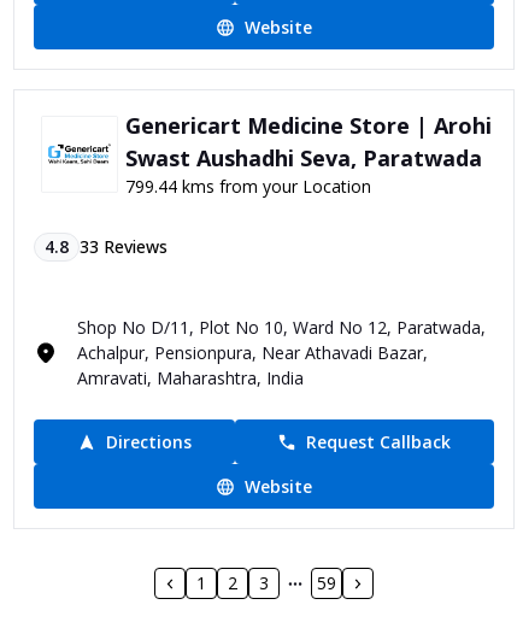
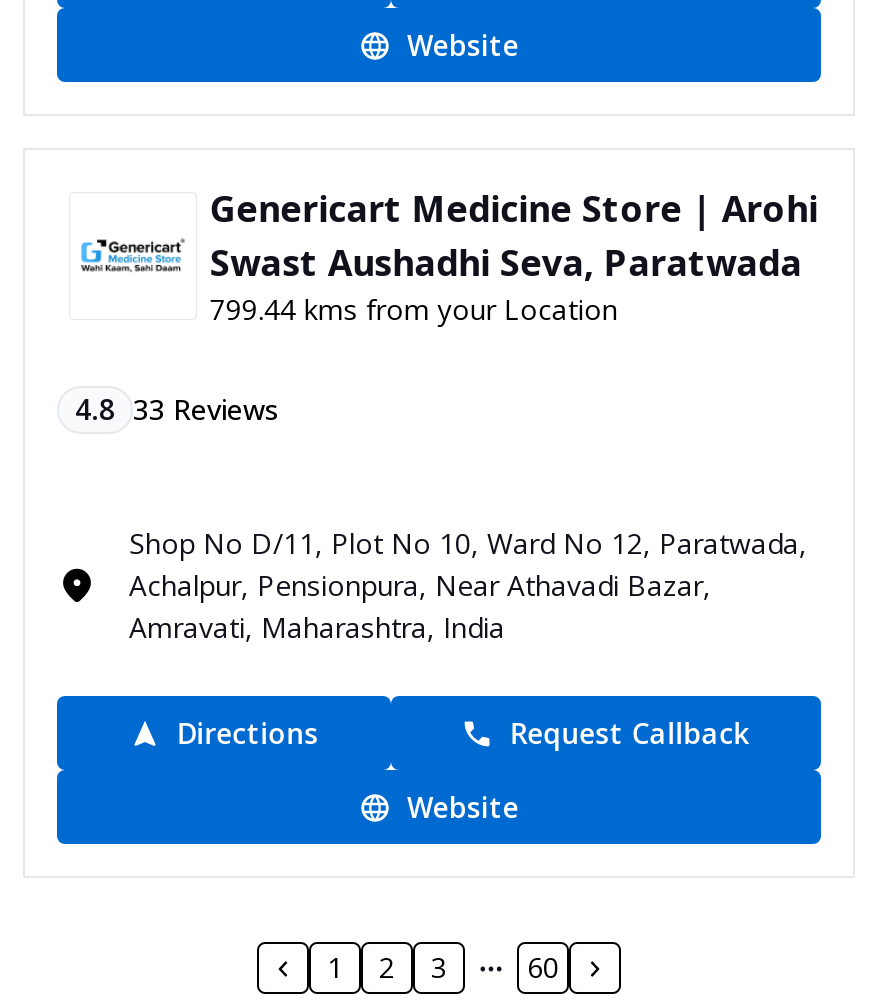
[317,572,336,595] 59 -> [527,949,559,987] 60

